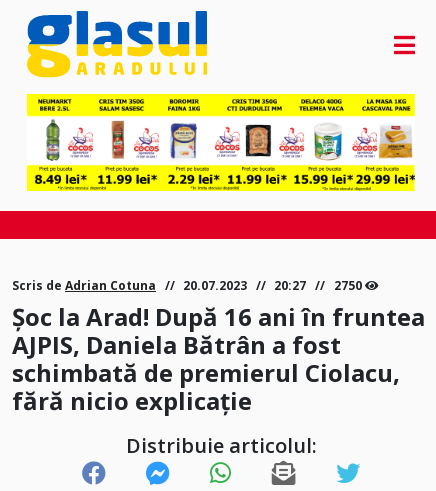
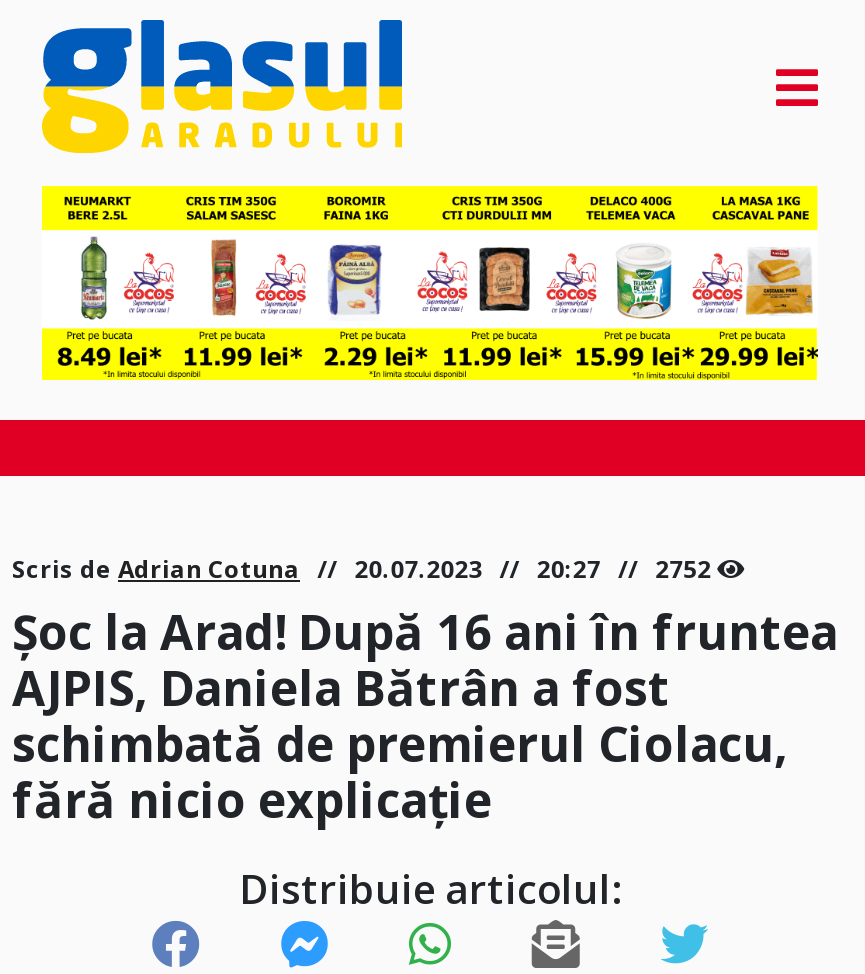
[12,277,362,294] Scris de Adrian Cotuna 20.07.2023 20:27 2750 -> [12,553,711,587] Scris de Adrian Cotuna 20.07.2023 20:27 2752

